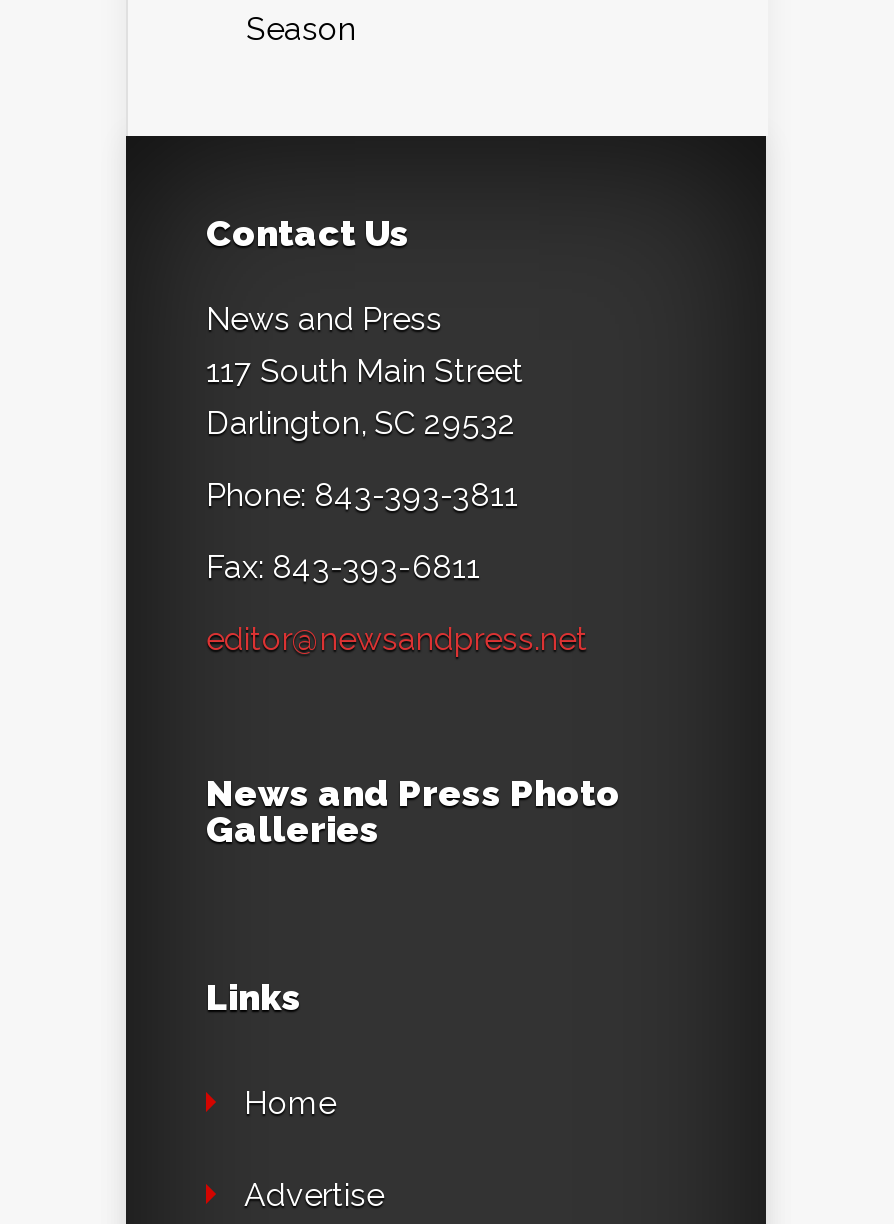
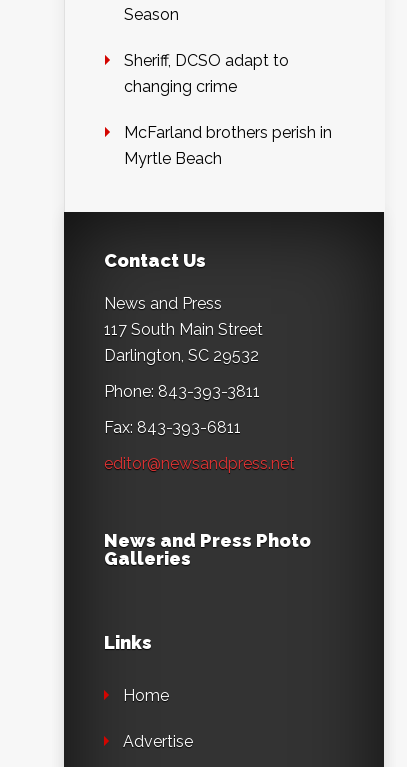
none -> [124,51,332,168] Sheriff, DCSO adapt to | changing crime | McFarland brothers perish in | Myrtle Beach

